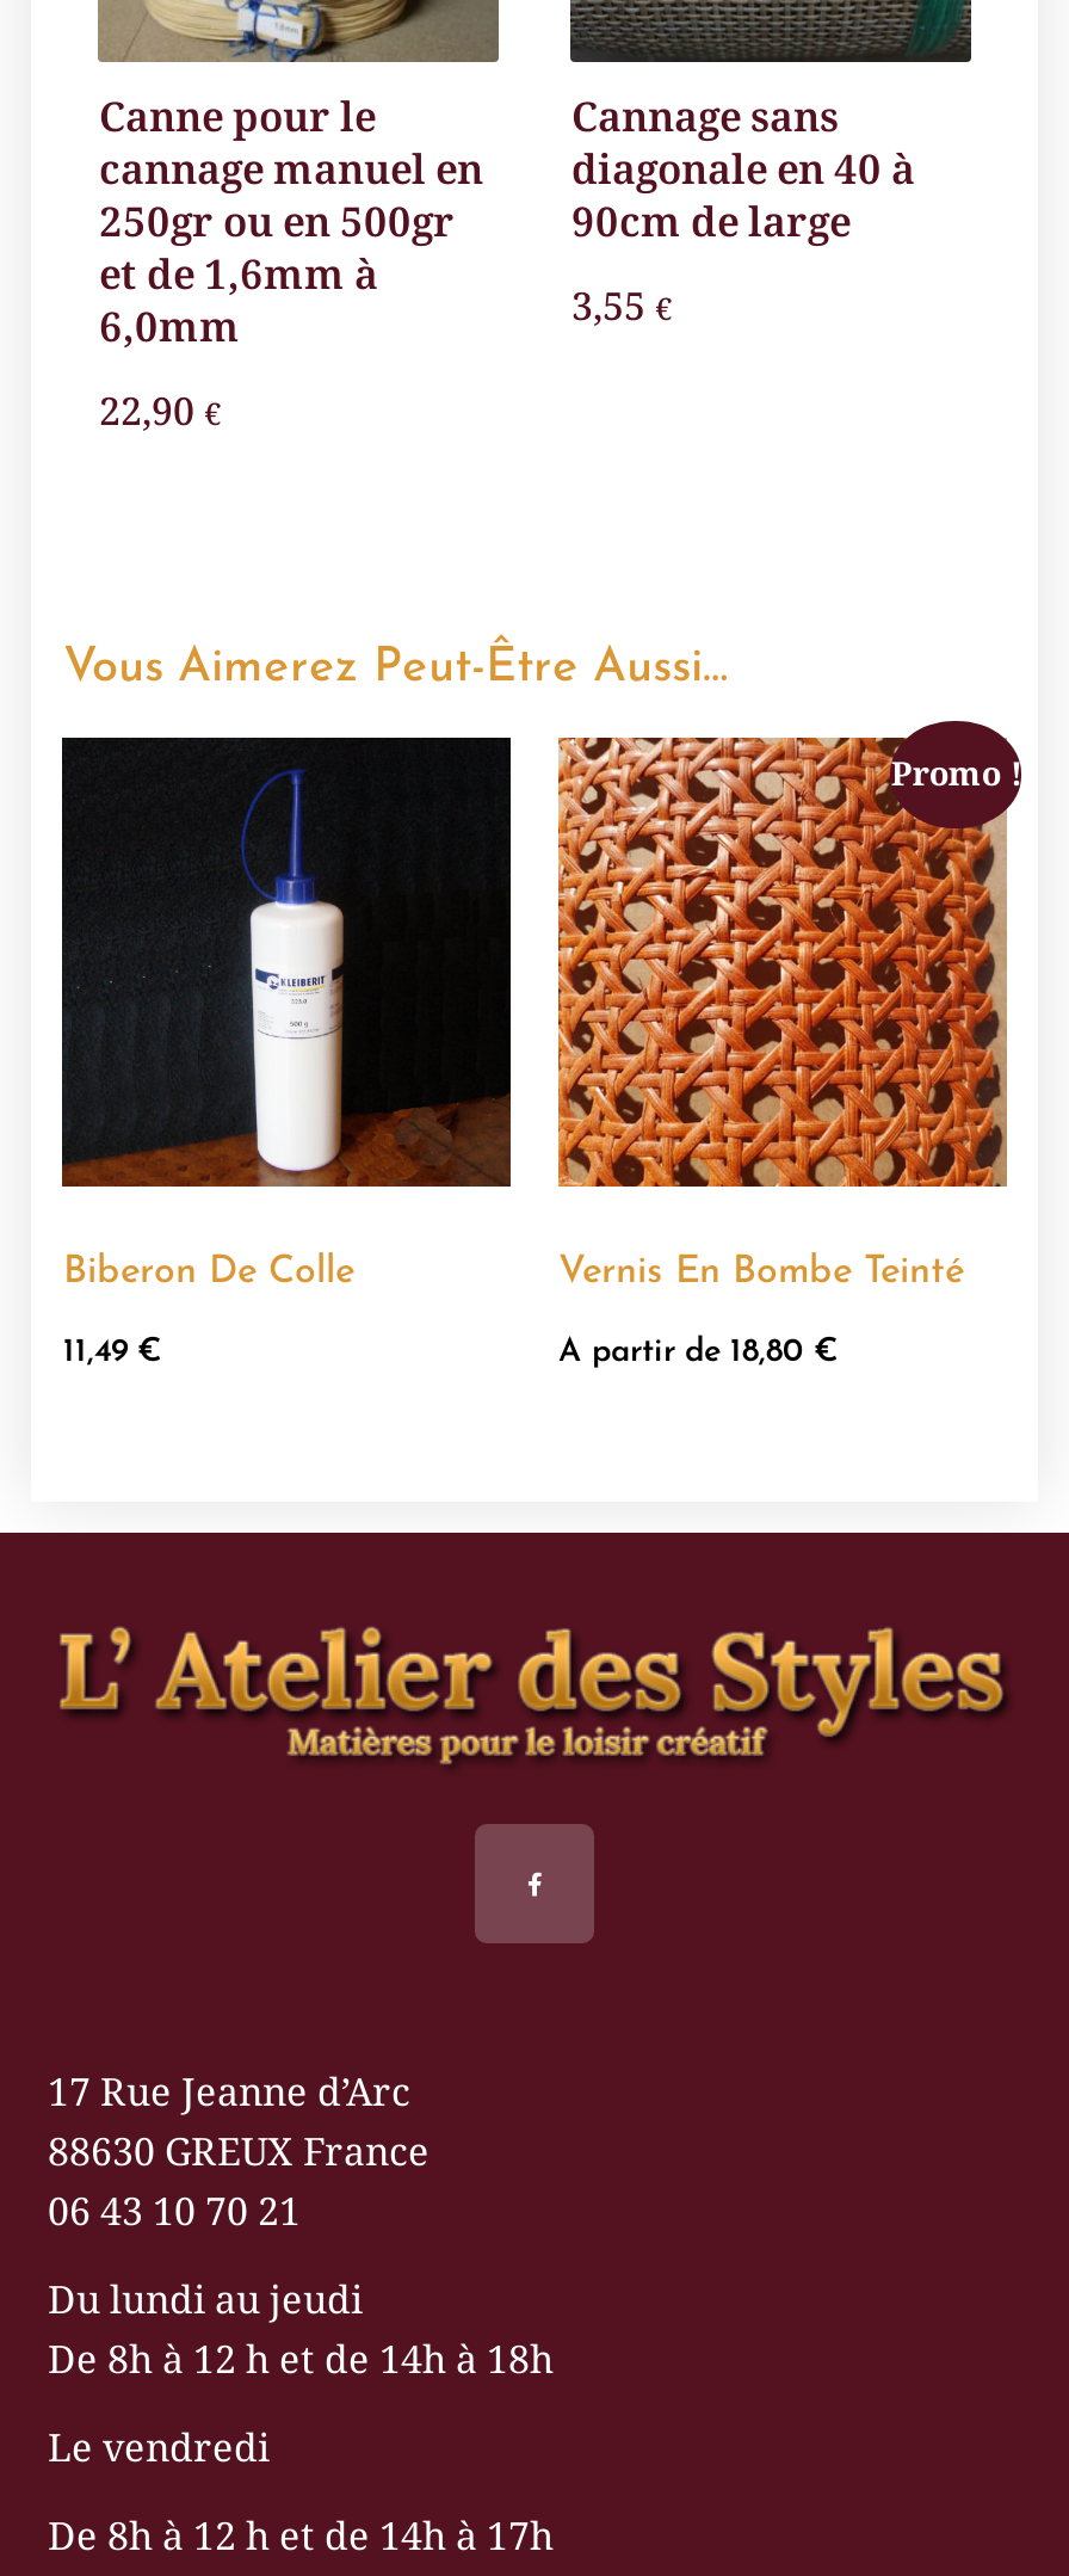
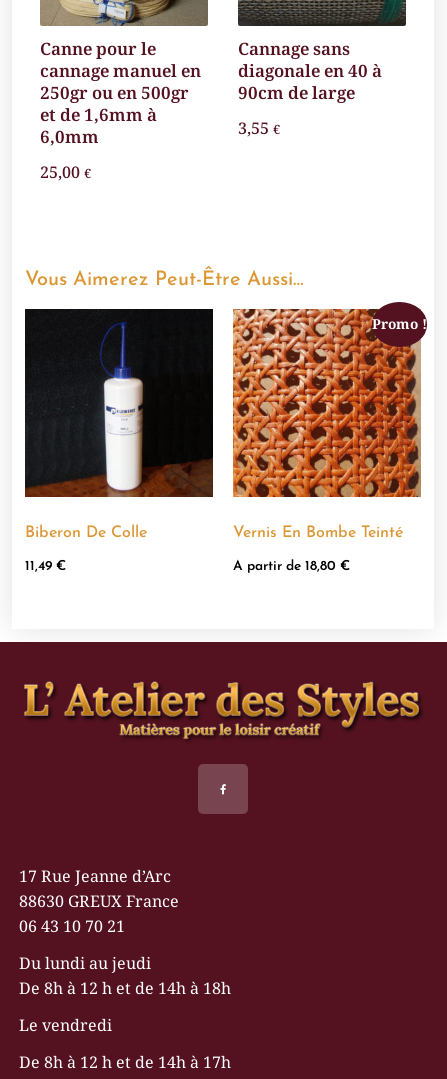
[99,384,220,437] 22,90 € -> [40,161,91,183] 25,00 €

